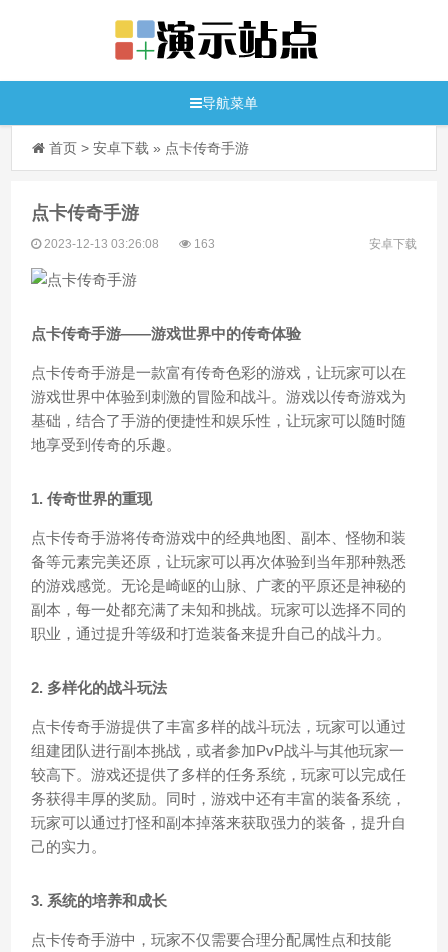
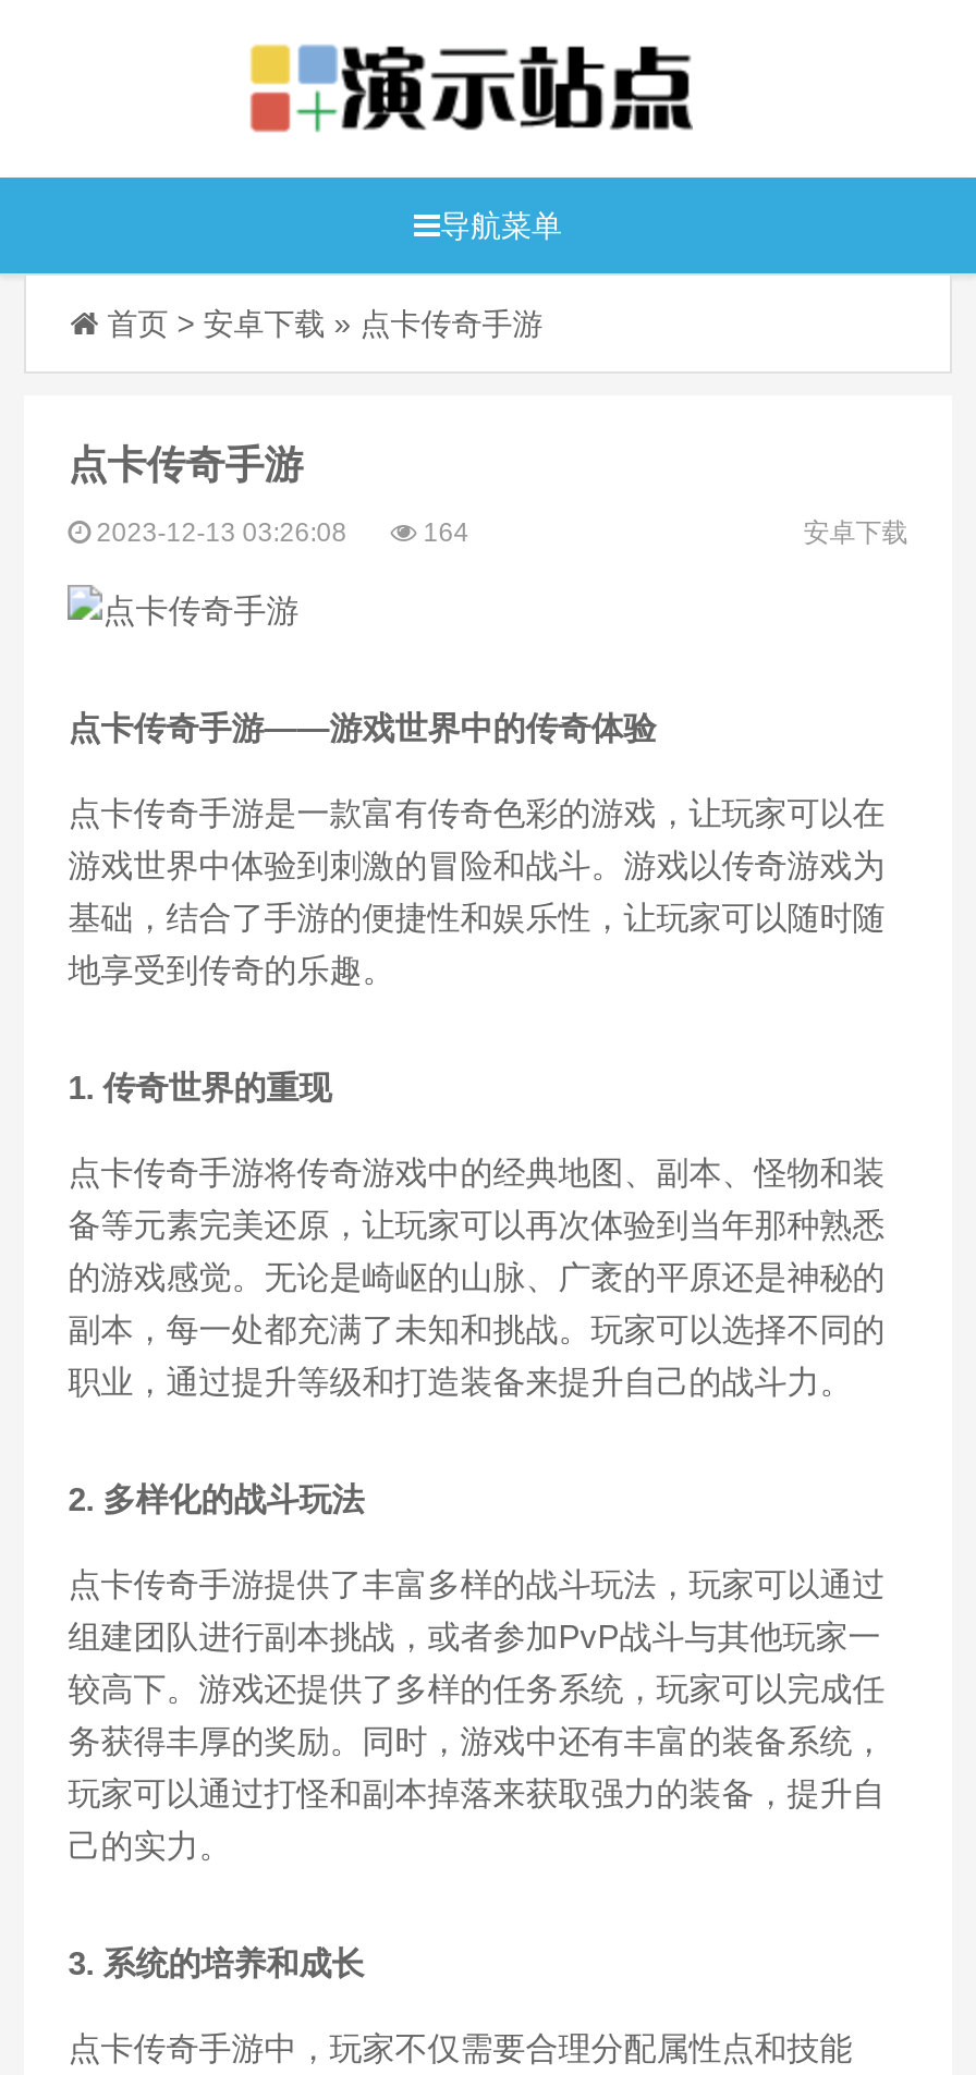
[194,237,215,251] 163 -> [423,517,469,548] 164

